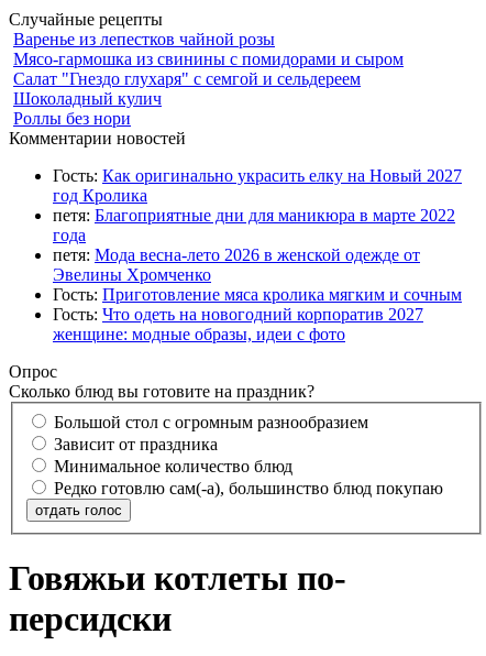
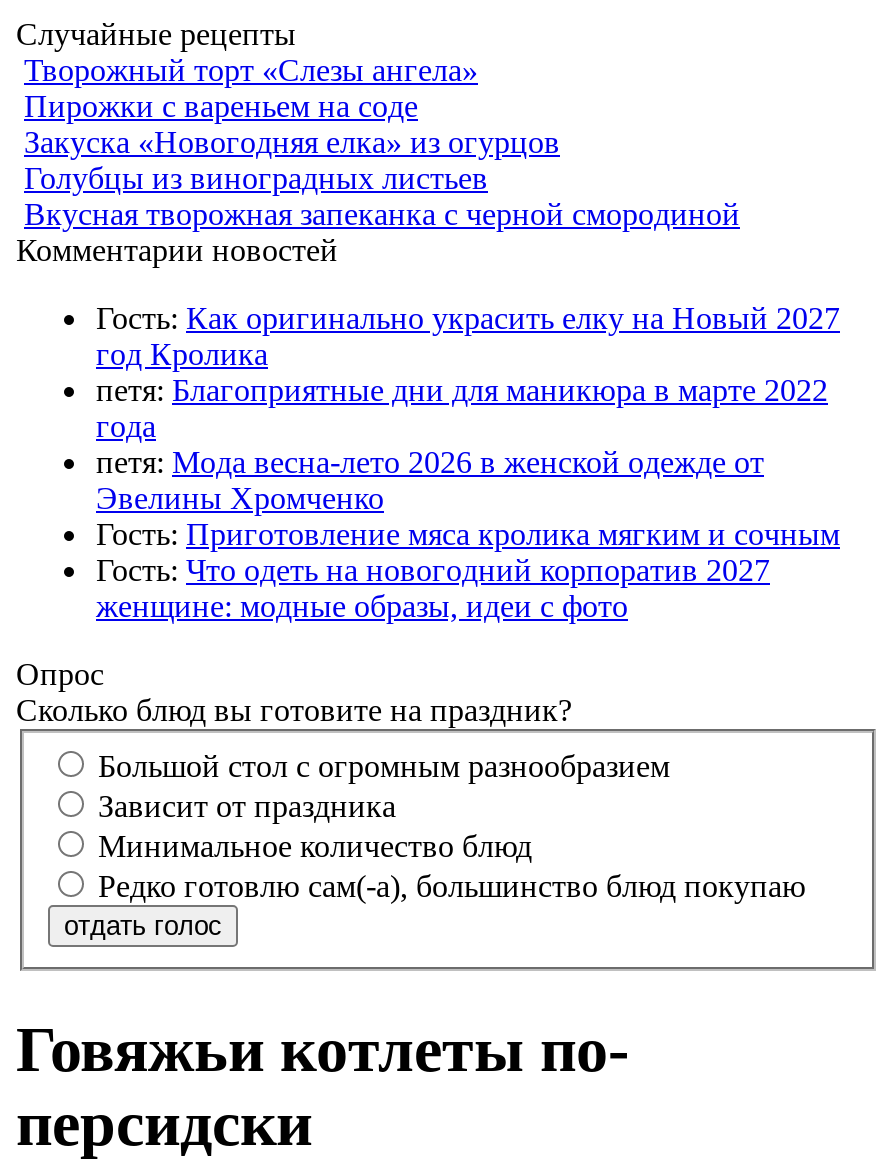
[13,30,404,128] Варенье из лепестков чайной розы | Мясо-гармошка из свинины с помидорами и сыром | Салат "Гнездо глухаря" с семгой и сельдереем | Шоколадный кулич | Роллы без нори -> [24,53,740,231] Творожный торт «Слезы ангела» | Пирожки с вареньем на соде | Закуска «Новогодняя елка» из огурцов | Голубцы из виноградных листьев | Вкусная творожная запеканка с черной смородиной

